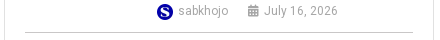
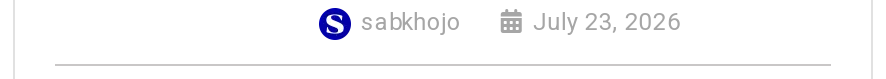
[264,4,338,18] July 16, 2026 -> [533,9,681,37] July 23, 2026

